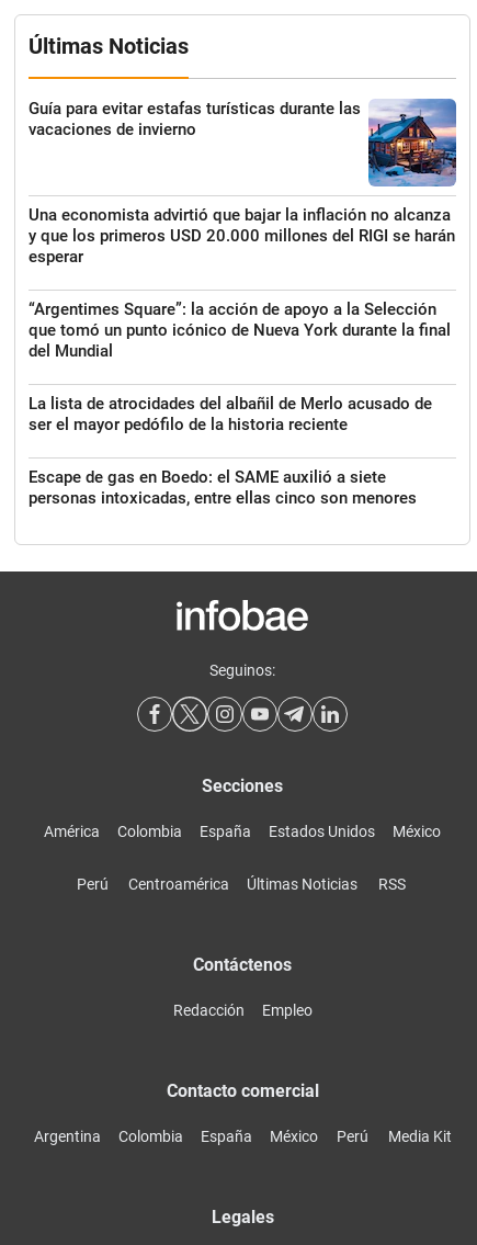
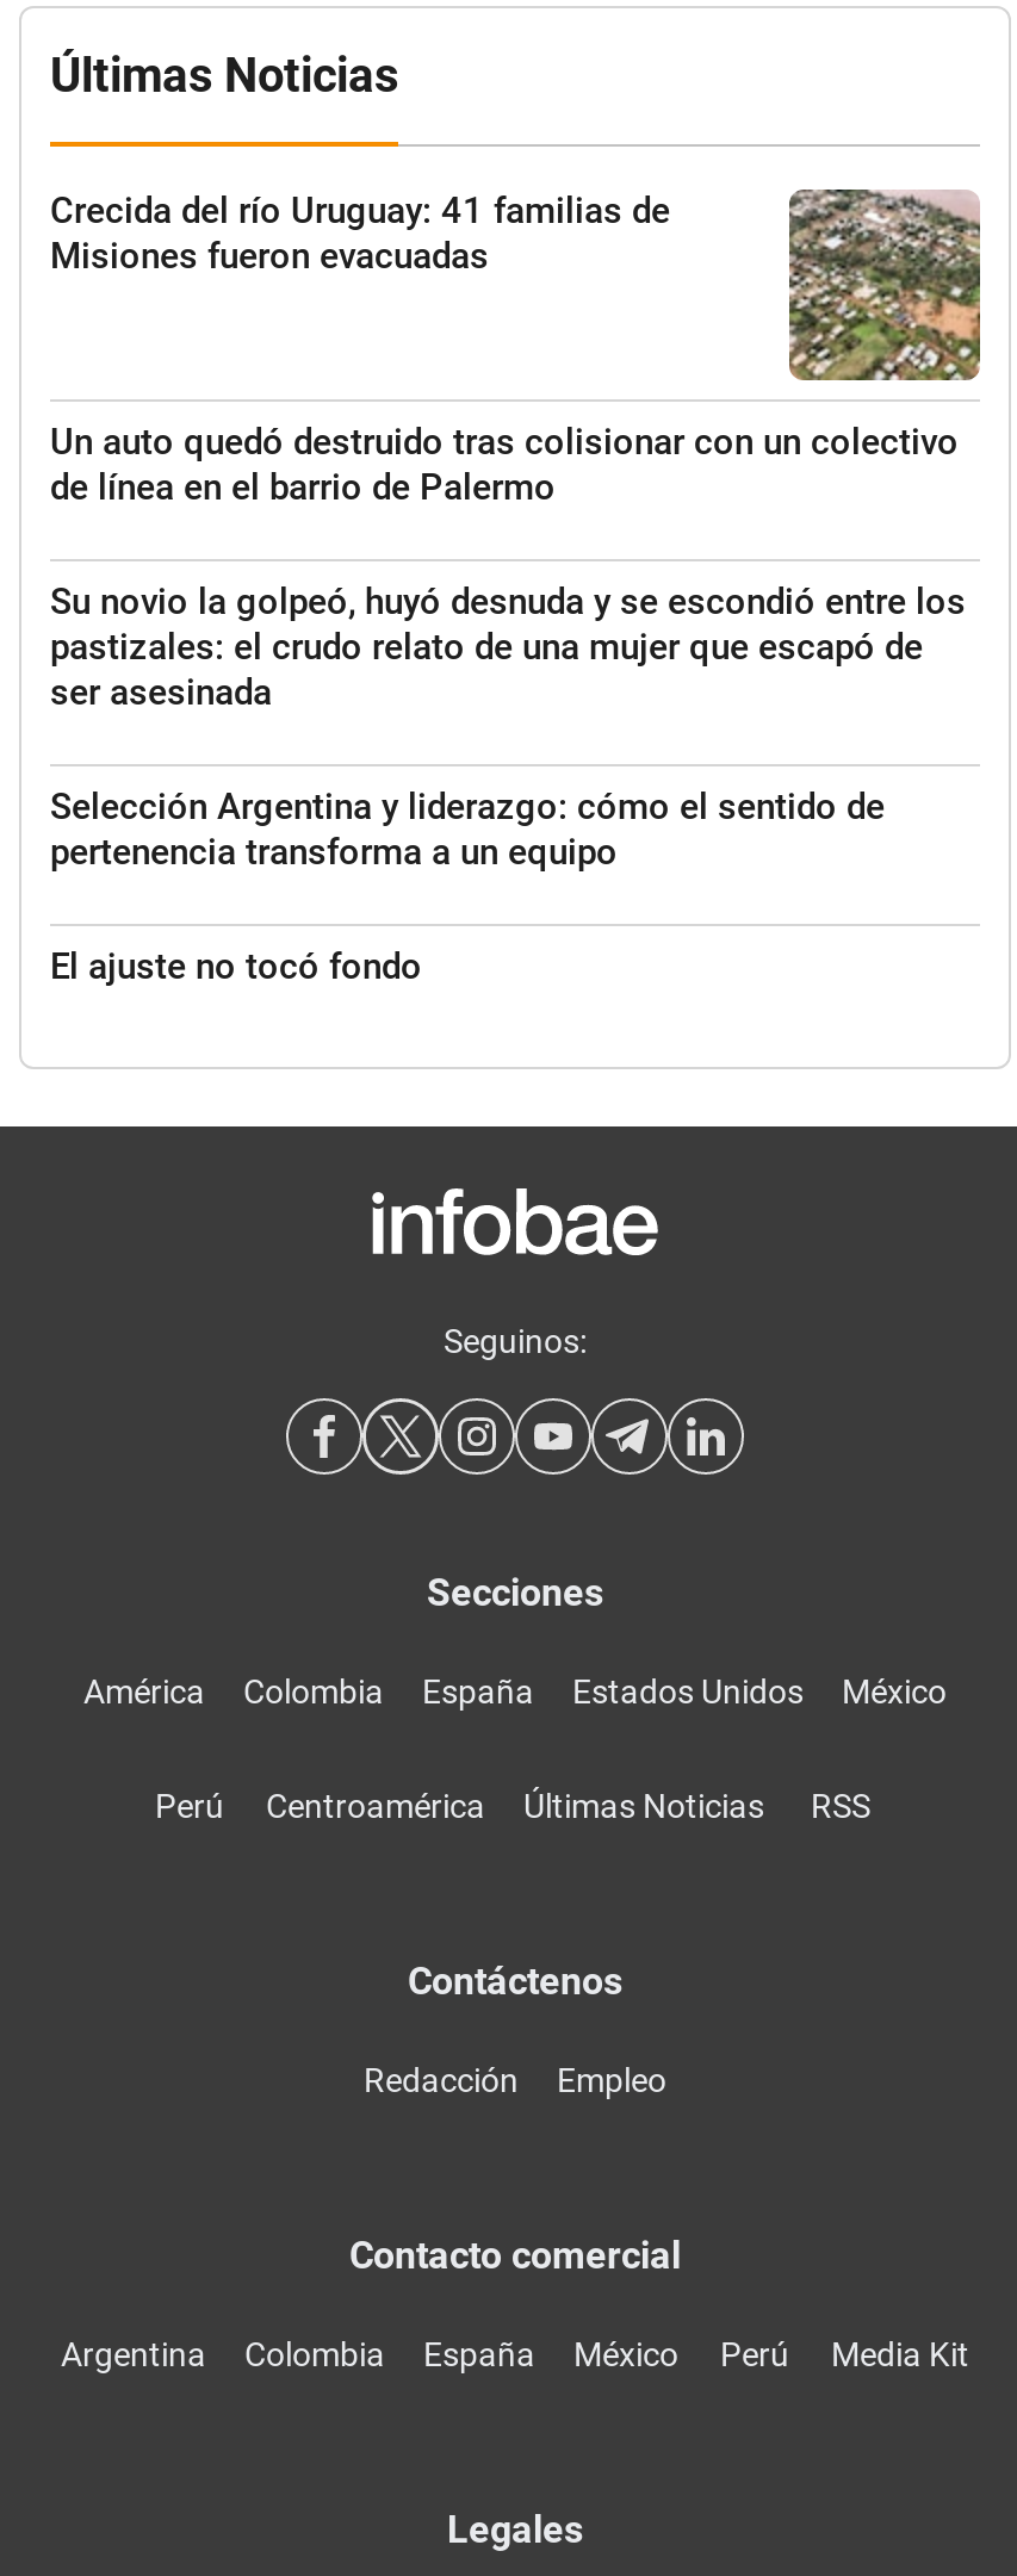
[29,99,361,139] Guía para evitar estafas turísticas durante las | vacaciones de invierno -> [50,190,670,278] Crecida del río Uruguay: 41 familias de | Misiones fueron evacuadas
[367,98,457,188] [image] -> [787,187,982,314] [image]
[29,205,455,267] Una economista advirtió que bajar la inflación no alcanza | y que los primeros USD 20.000 millones del RIGI se harán | esperar -> [50,421,959,509] Un auto quedó destruido tras colisionar con un colectivo | de línea en el barrio de Palermo
[29,299,451,361] “Argentimes Square”: la acción de apoyo a la Selección | que tomó un punto icónico de Nueva York durante la final | del Mundial -> [50,581,966,714] Su novio la golpeó, huyó desnuda y se escondió entre los | pastizales: el crudo relato de una mujer que escapó de | ser asesinada
[29,394,432,434] La lista de atrocidades del albañil de Merlo acusado de | ser el mayor pedófilo de la historia reciente -> [50,786,885,874] Selección Argentina y liderazgo: cómo el sentido de | pertenencia transforma a un equipo
[29,467,417,508] Escape de gas en Boedo: el SAME auxilió a siete | personas intoxicadas, entre ellas cinco son menores -> [50,945,422,988] El ajuste no tocó fondo

